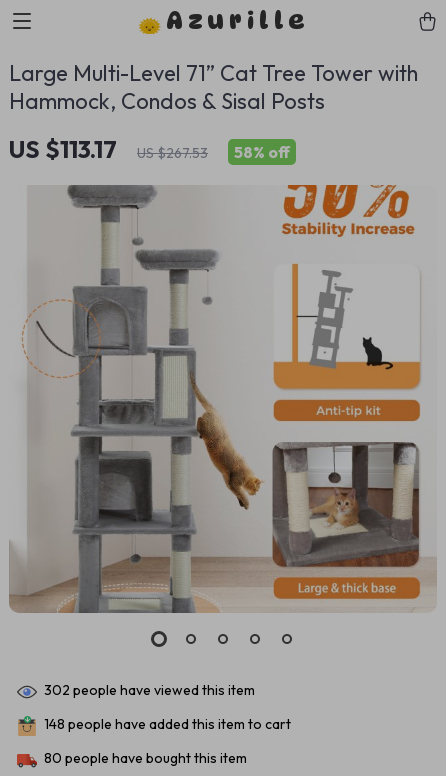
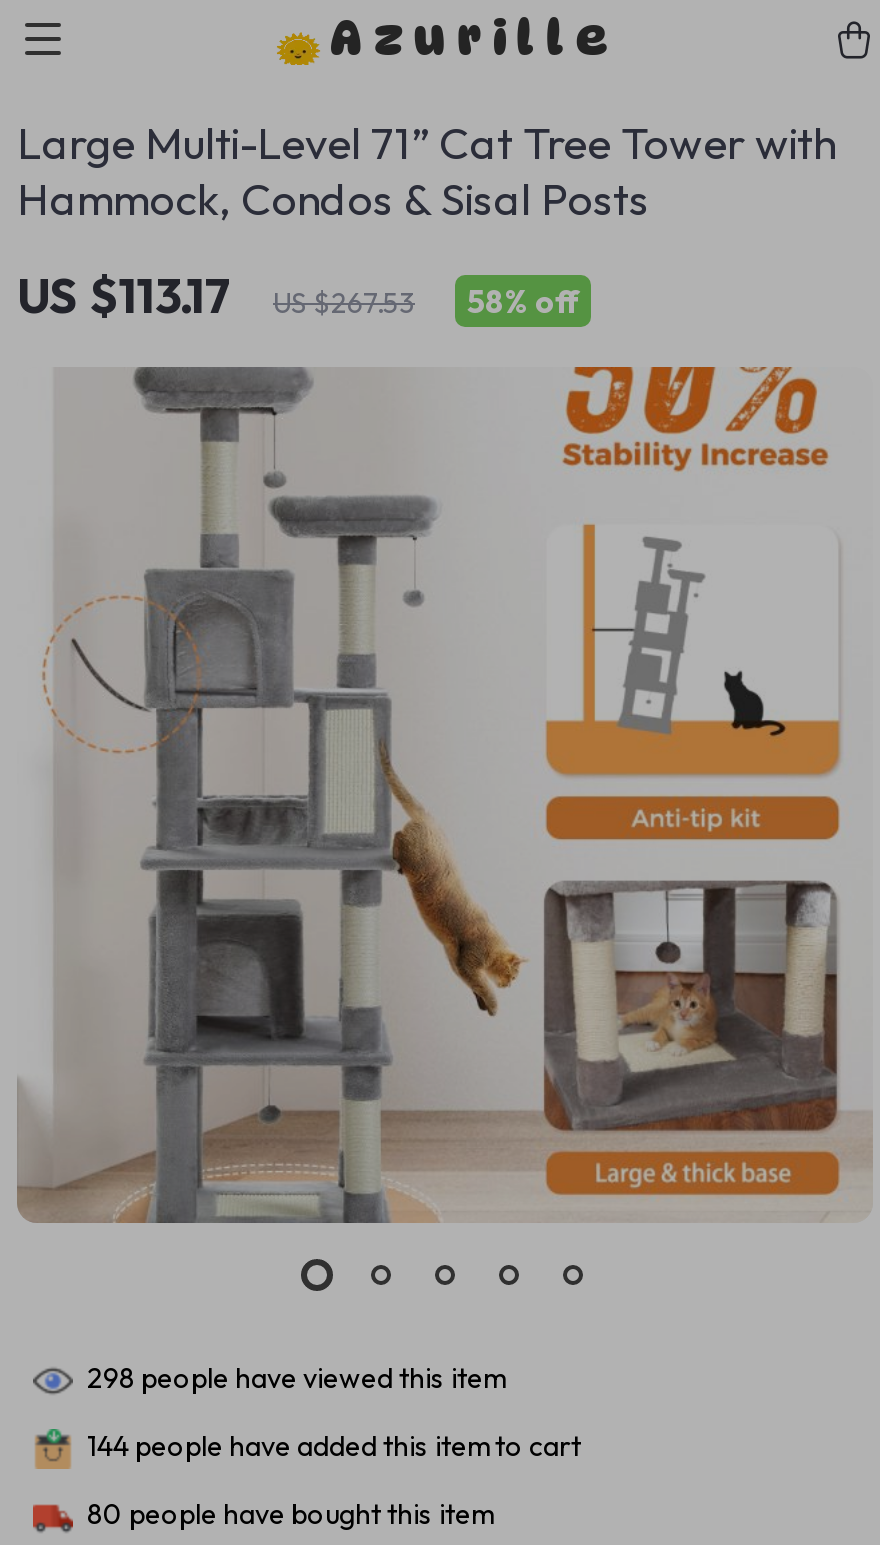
[44,681,255,699] 302 people have viewed this item -> [87,1360,505,1396] 298 people have viewed this item
[44,715,291,733] 148 people have added this item to cart -> [87,1428,581,1464] 144 people have added this item to cart

